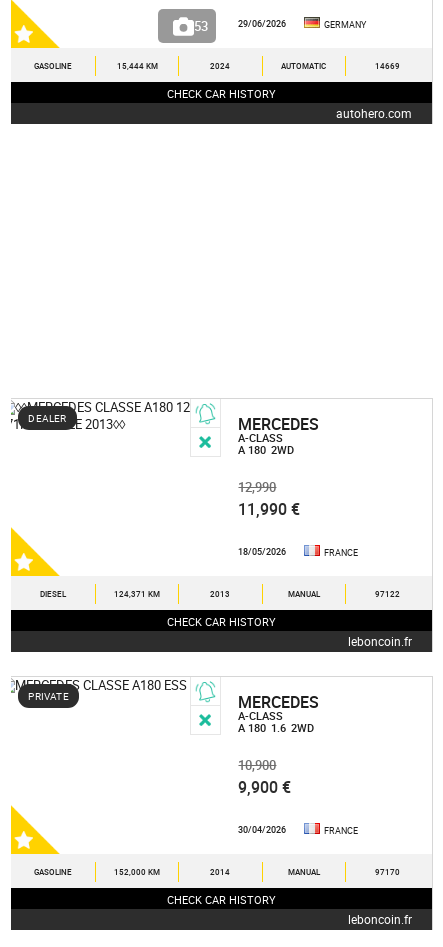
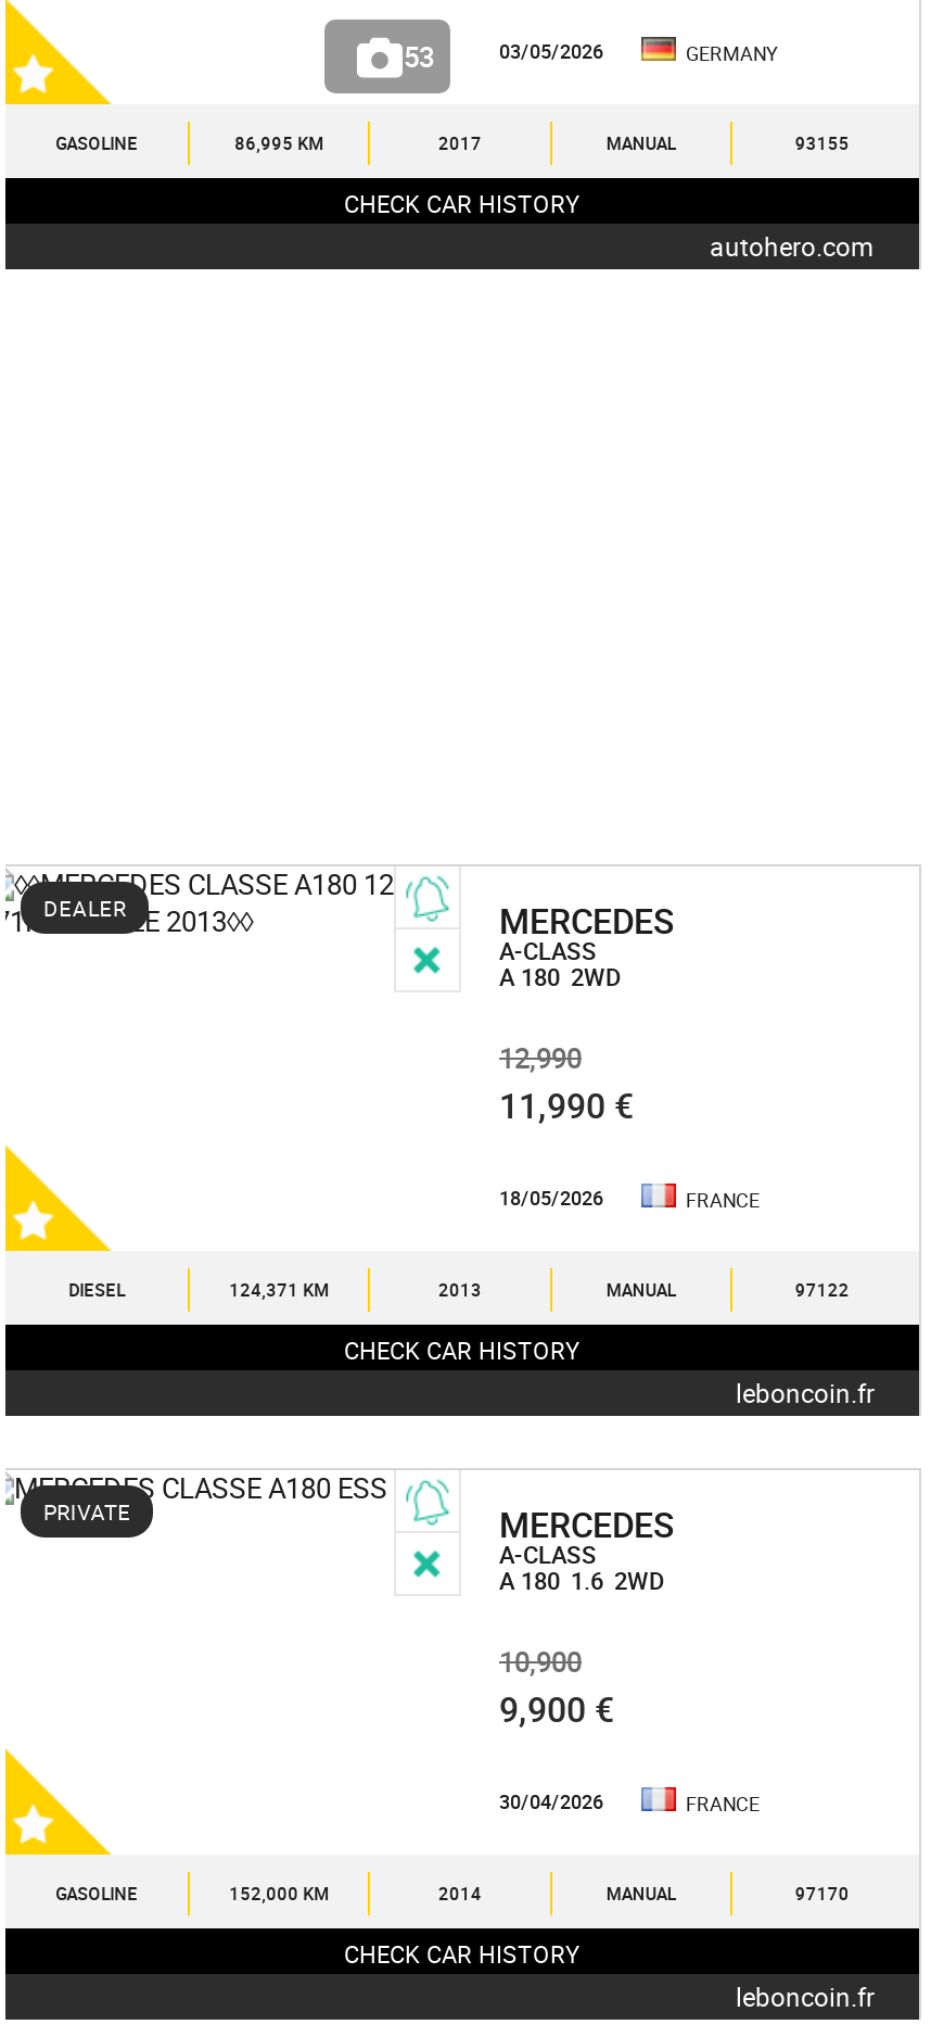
[238,17,286,30] 29/06/2026 -> [499,37,603,65] 03/05/2026
[117,61,400,71] 15,444 KM | 2024 | AUTOMATIC | 14669 -> [235,132,849,154] 86,995 KM | 2017 | MANUAL | 93155

